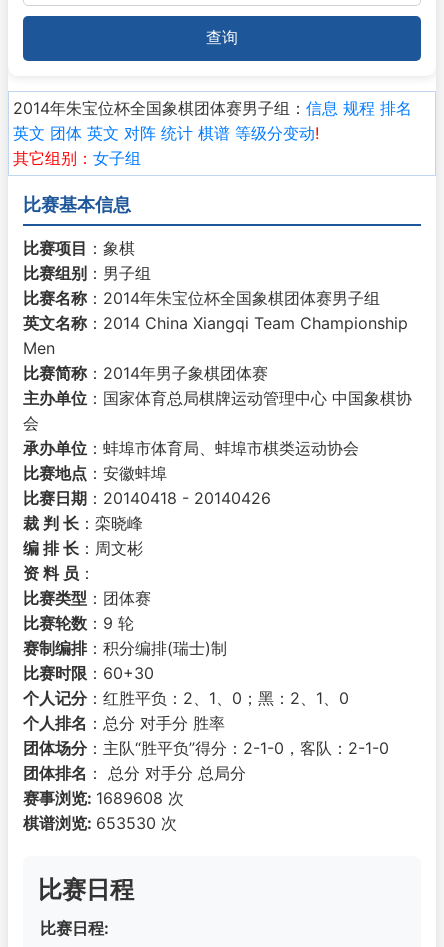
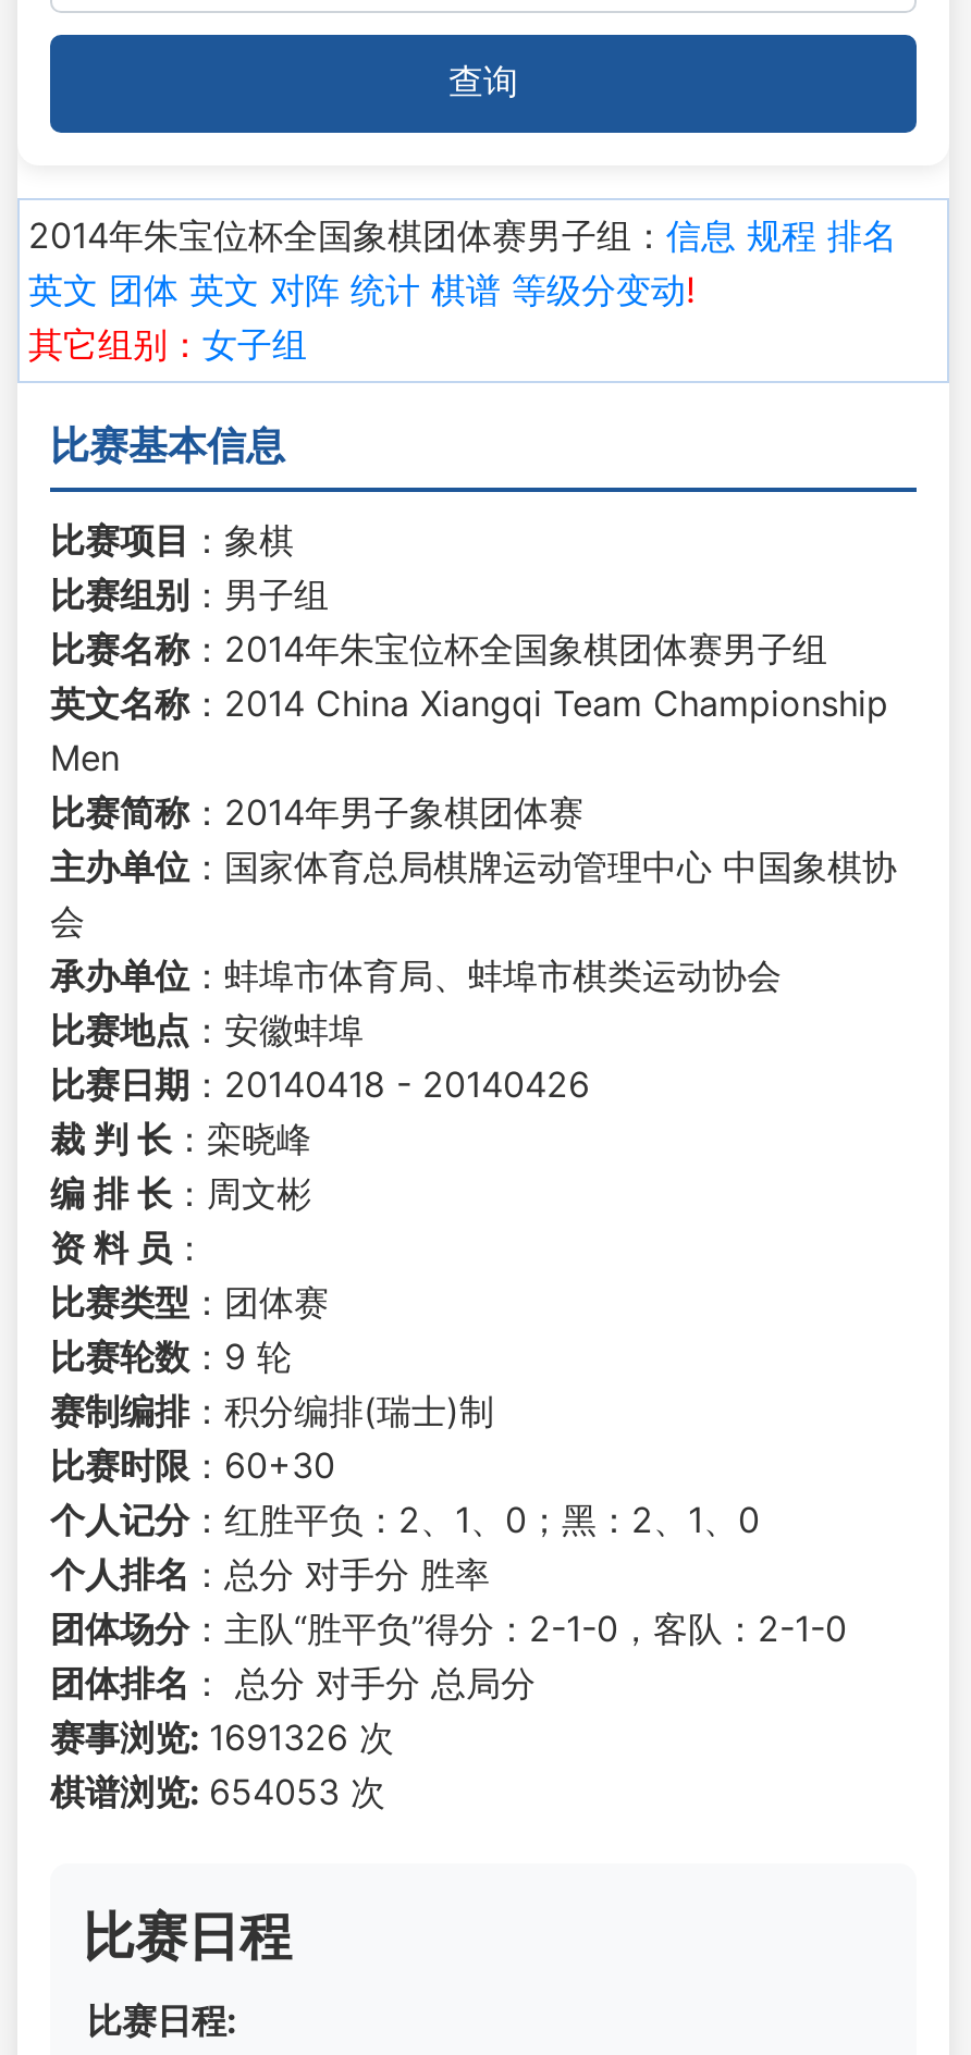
[23,788,184,808] 赛事浏览: 1689608 次 -> [50,1715,394,1759] 赛事浏览: 1691326 次
[23,813,177,833] 棋谱浏览: 653530 次 -> [50,1770,385,1813] 棋谱浏览: 654053 次

